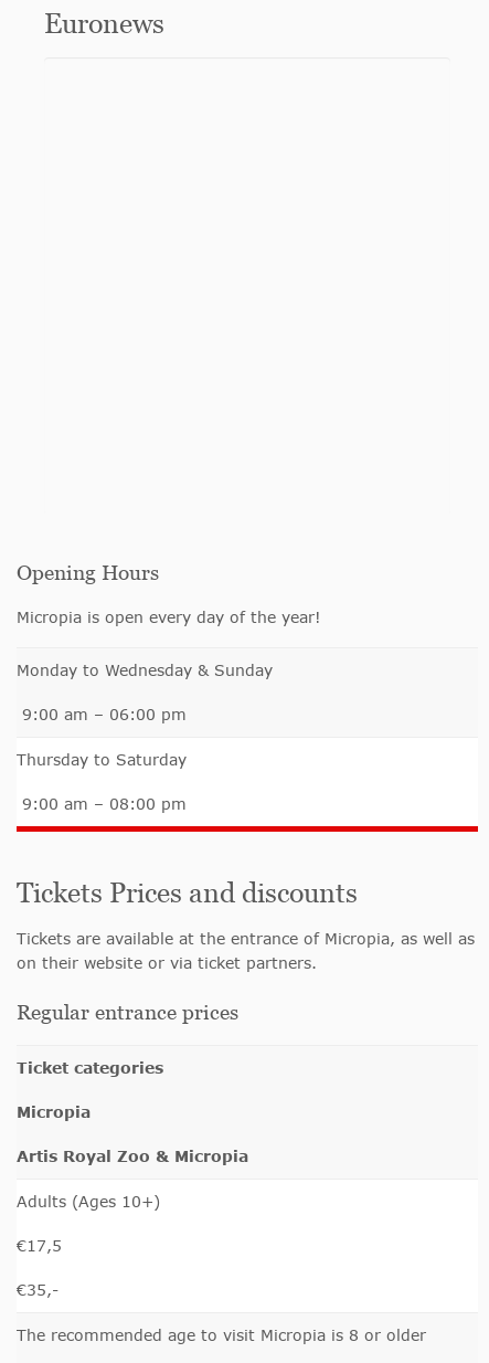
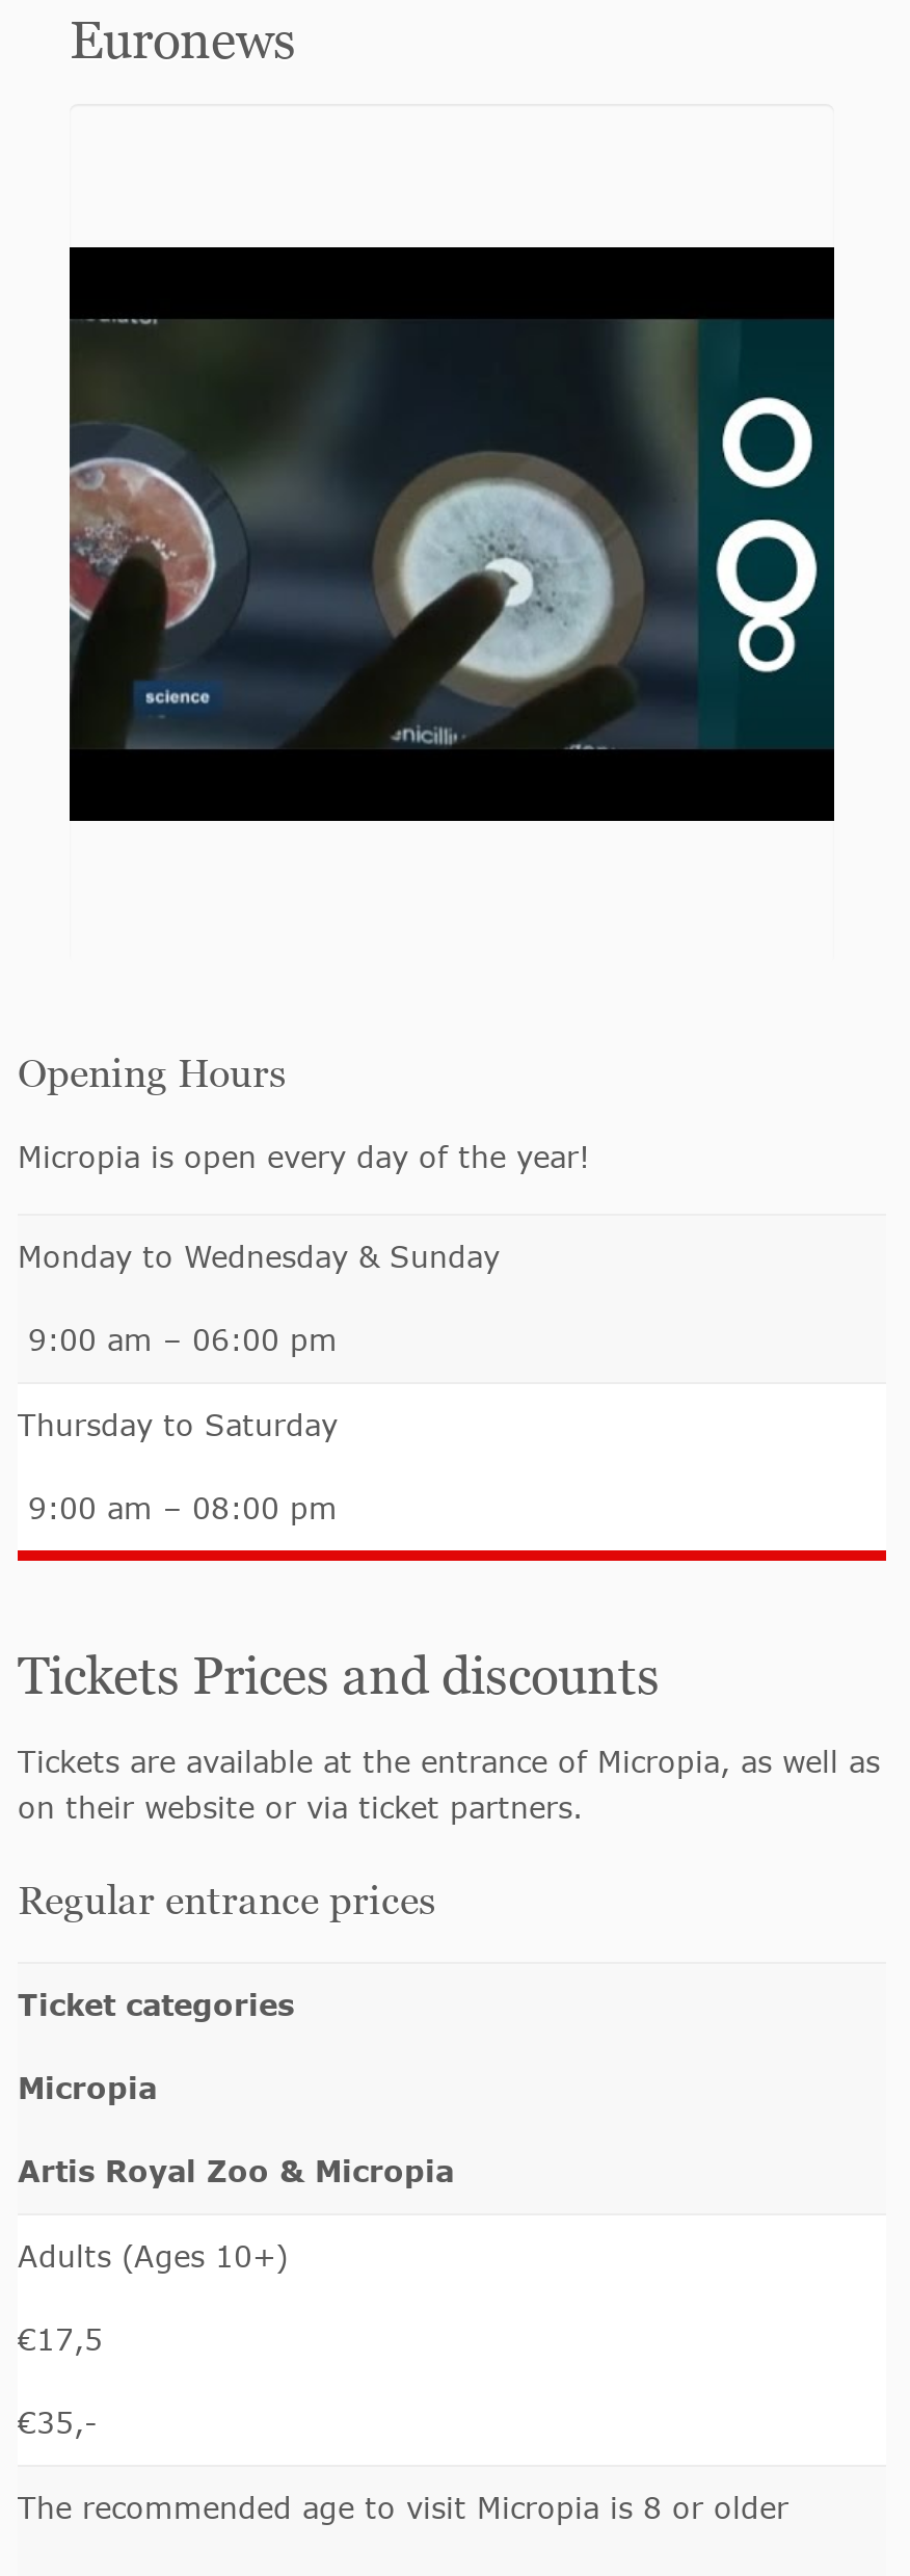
none -> [68,245,836,823] [image]

